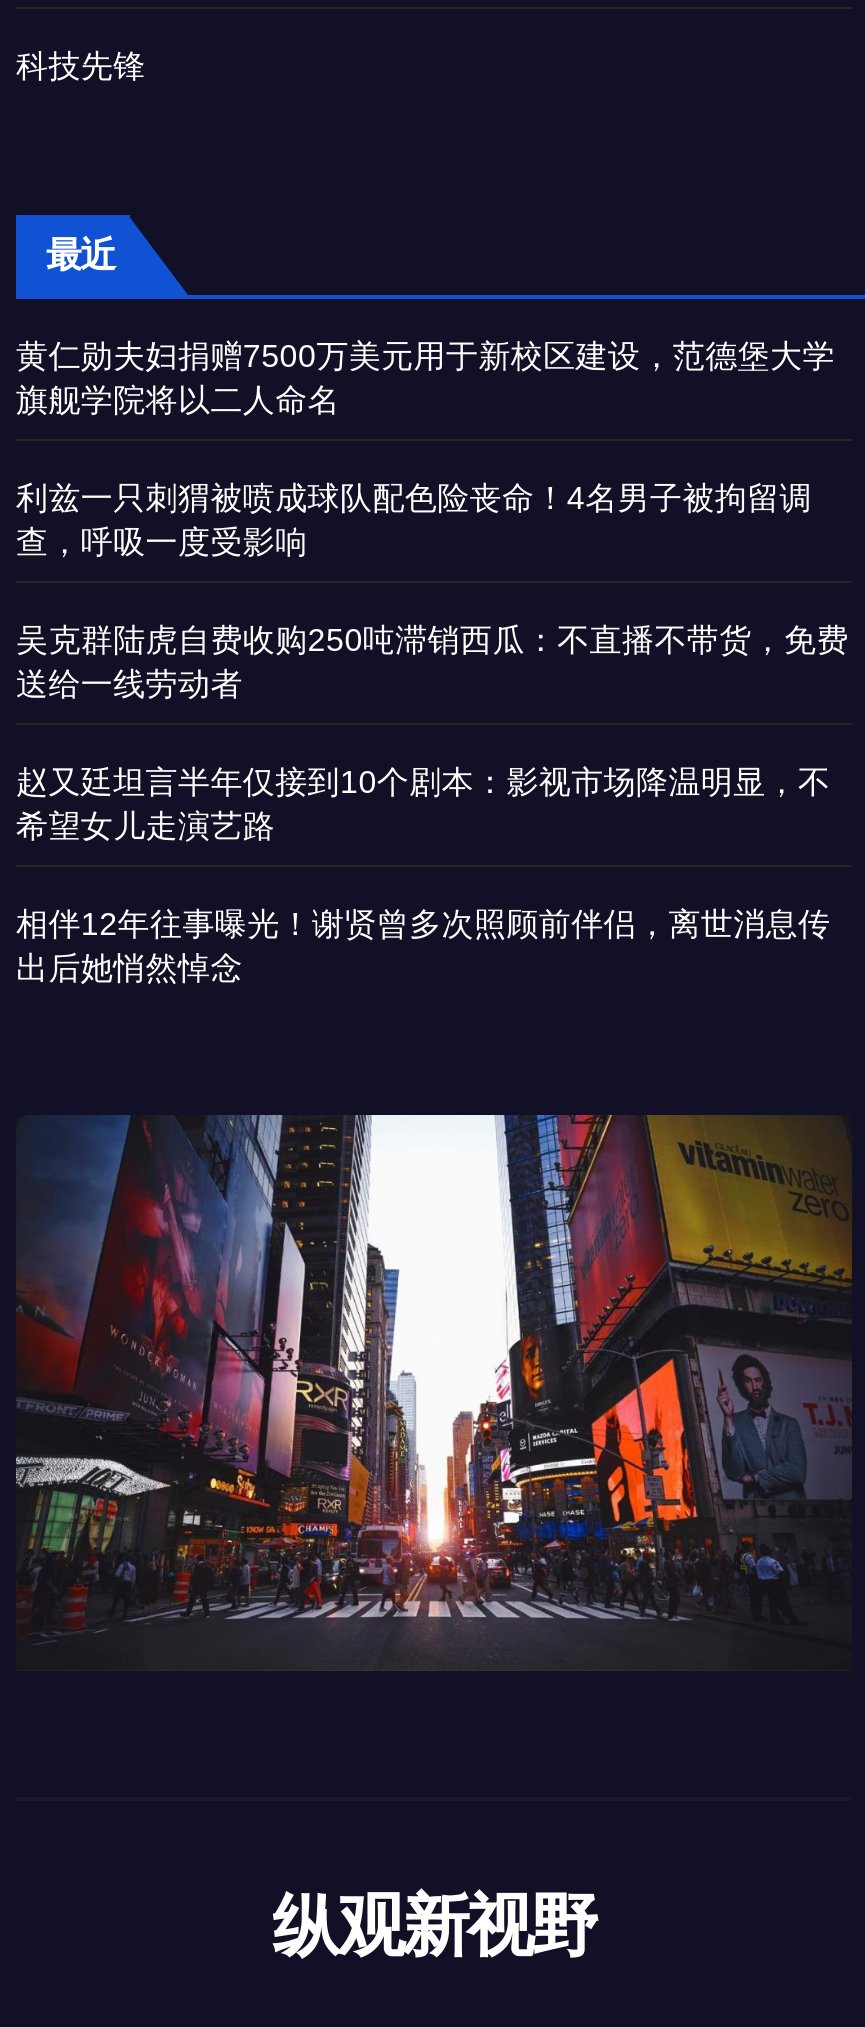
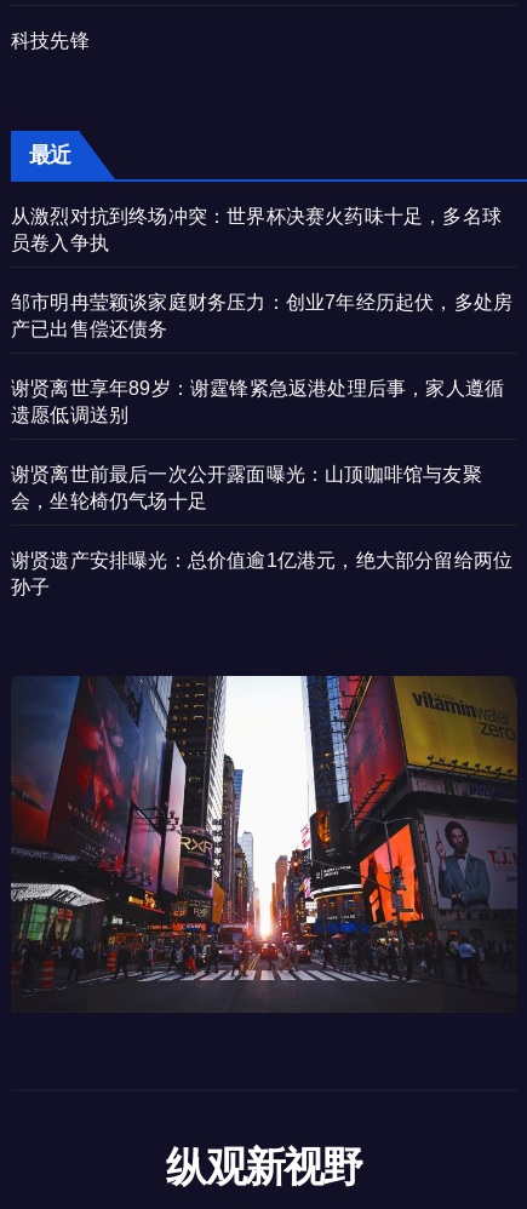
[16,338,835,416] 黄仁勋夫妇捐赠7500万美元用于新校区建设，范德堡大学 | 旗舰学院将以二人命名 -> [11,206,502,253] 从激烈对抗到终场冲突：世界杯决赛火药味十足，多名球 | 员卷入争执
[16,480,812,558] 利兹一只刺猬被喷成球队配色险丧命！4名男子被拘留调 | 查，呼吸一度受影响 -> [11,292,513,339] 邹市明冉莹颖谈家庭财务压力：创业7年经历起伏，多处房 | 产已出售偿还债务
[16,622,849,700] 吴克群陆虎自费收购250吨滞销西瓜：不直播不带货，免费 | 送给一线劳动者 -> [11,378,504,425] 谢贤离世享年89岁：谢霆锋紧急返港处理后事，家人遵循 | 遗愿低调送别
[16,764,830,842] 赵又廷坦言半年仅接到10个剧本：影视市场降温明显，不 | 希望女儿走演艺路 -> [11,464,482,511] 谢贤离世前最后一次公开露面曝光：山顶咖啡馆与友聚 | 会，坐轮椅仍气场十足
[16,906,830,984] 相伴12年往事曝光！谢贤曾多次照顾前伴侣，离世消息传 | 出后她悄然悼念 -> [11,550,513,597] 谢贤遗产安排曝光：总价值逾1亿港元，绝大部分留给两位 | 孙子

